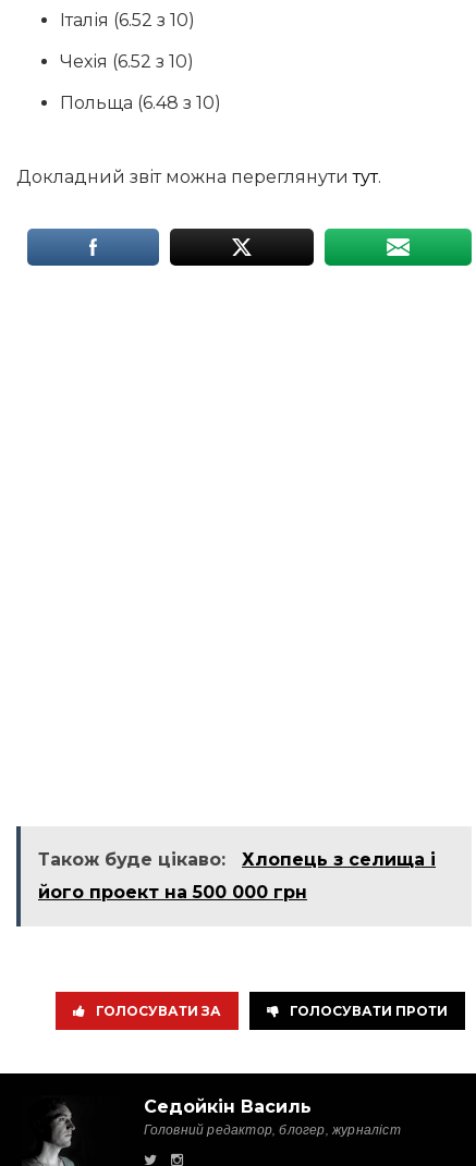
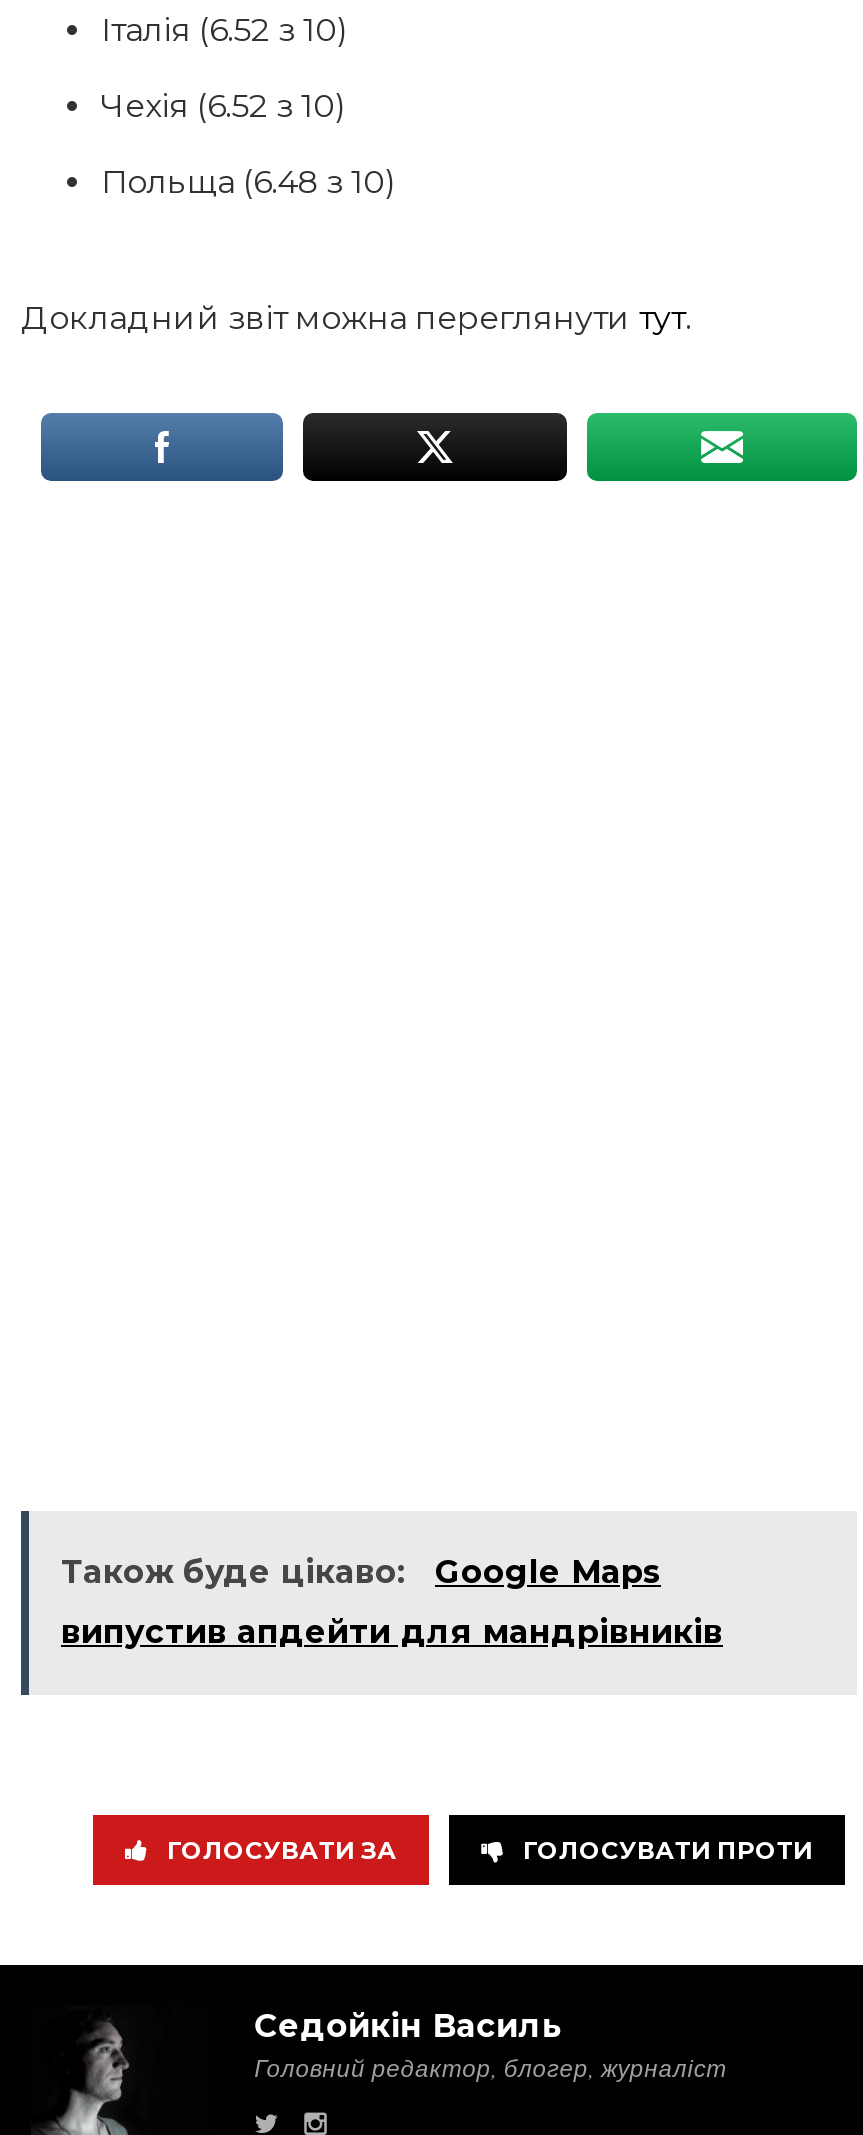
[38,849,436,870] Також буде цікаво: Хлопець з селища і -> [61,1553,661,1591] Також буде цікаво: Google Maps
[38,882,307,903] його проект на 500 000 грн -> [61,1613,723,1651] випустив апдейти для мандрівників

